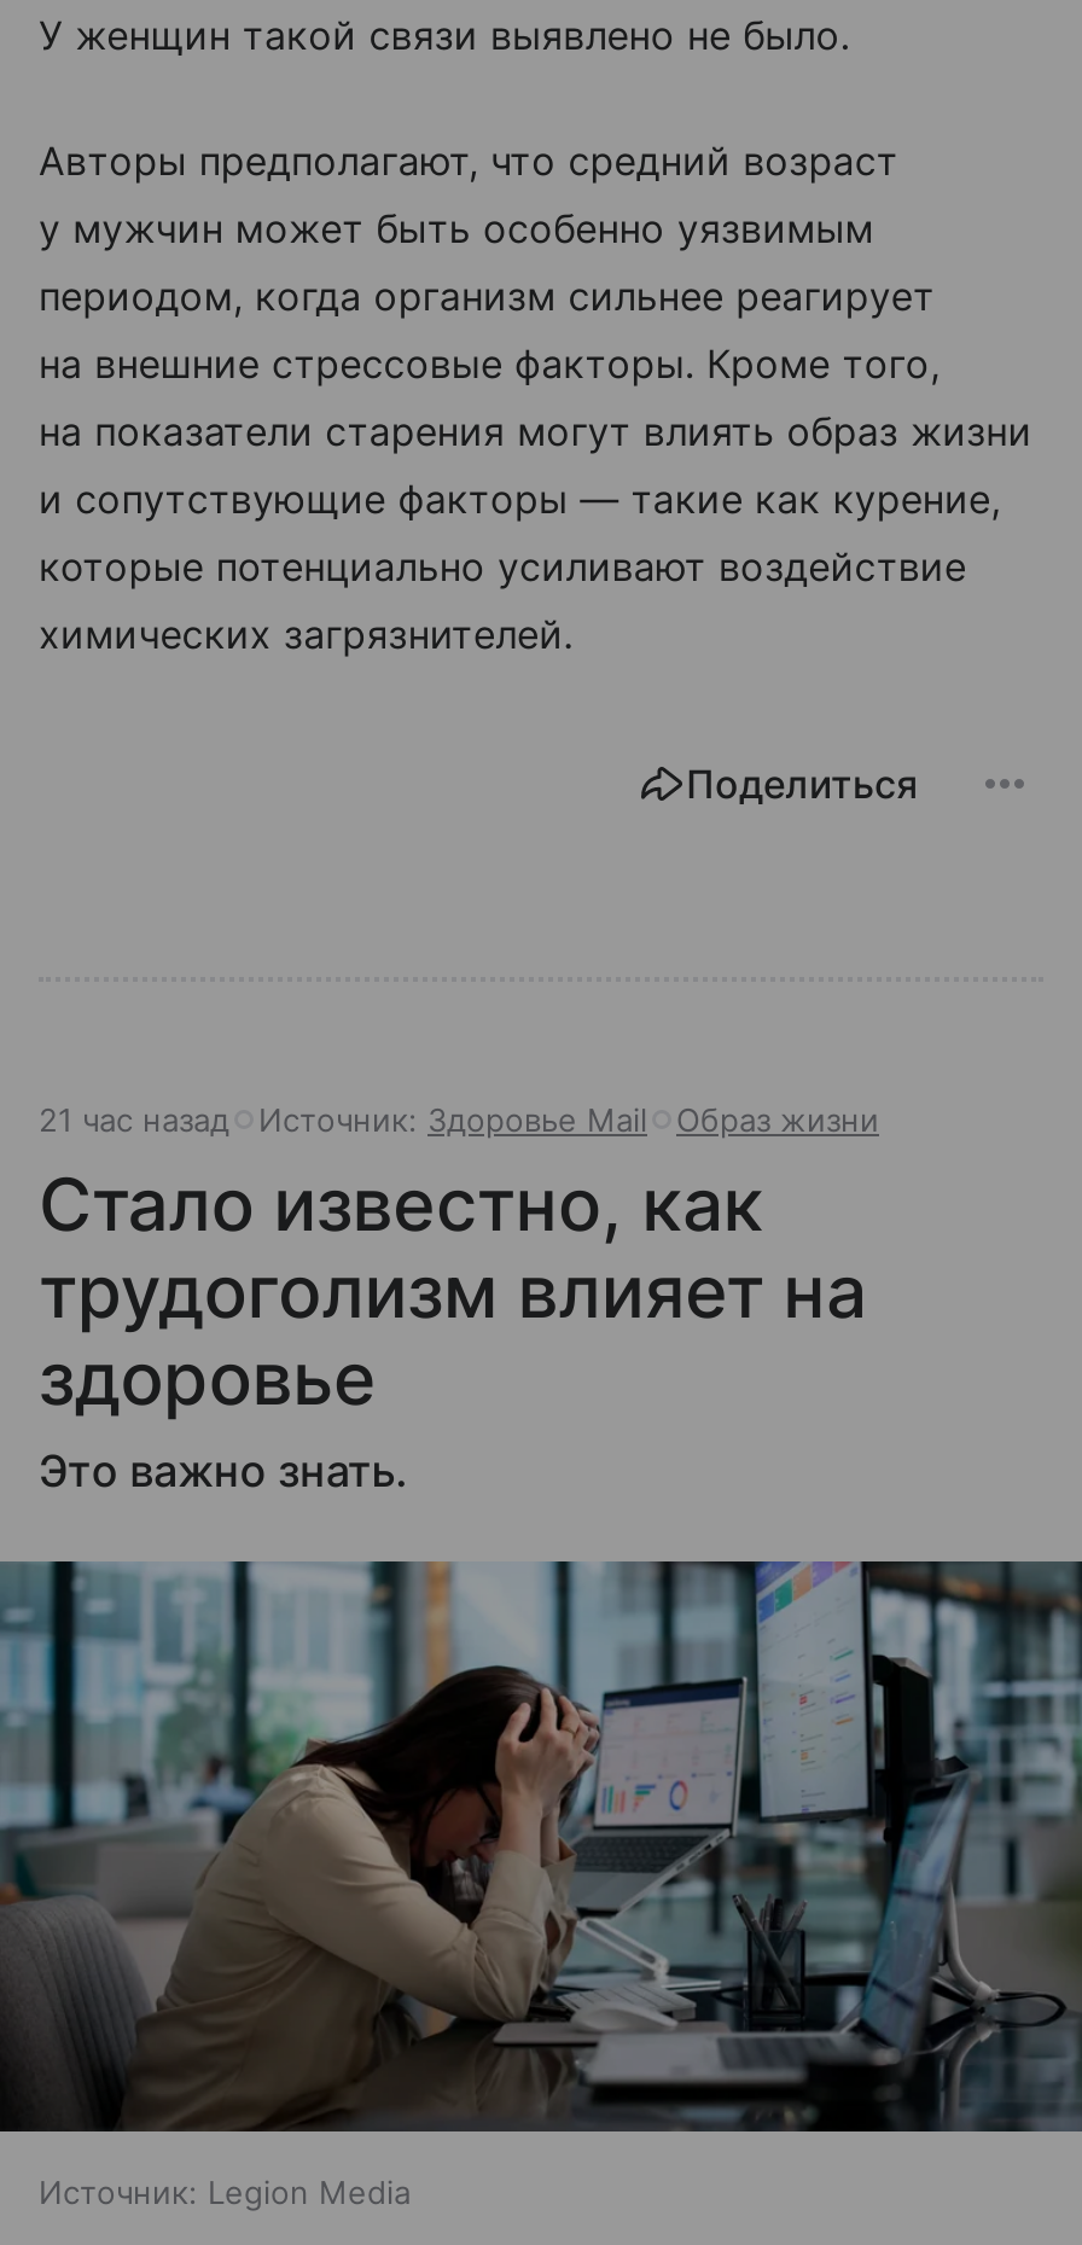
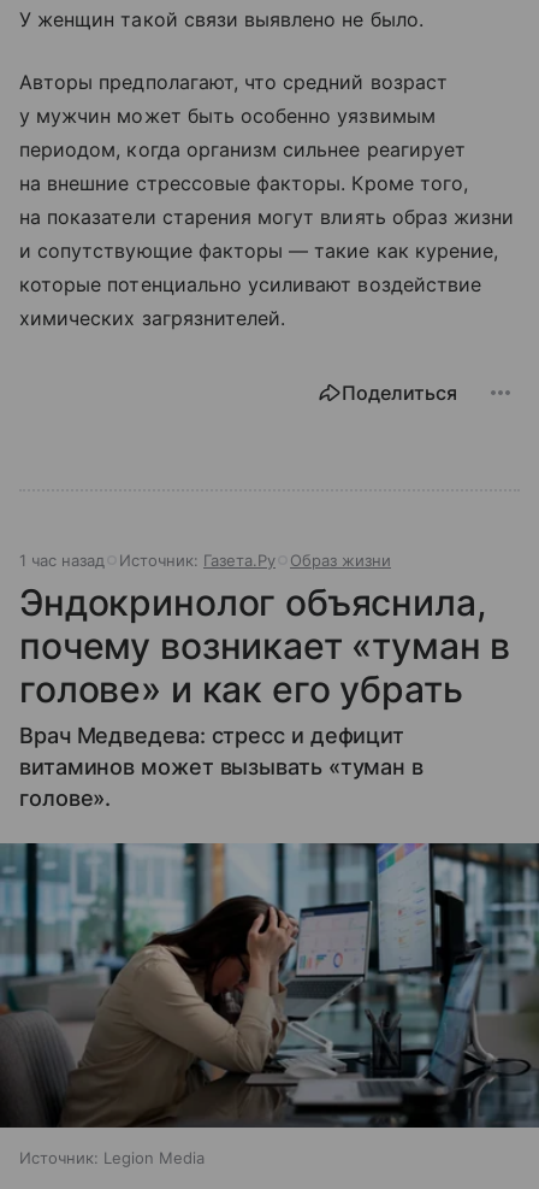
[39,1099,647,1138] 21 час назад | Источник: Здоровье Mail -> [19,550,276,569] 1 час назад | Источник: Газета.Ру
[39,1160,867,1496] Стало известно, как | трудоголизм влияет на | здоровье | Это важно знать. -> [19,580,510,810] Эндокринолог объяснила, | почему возникает «туман в | голове» и как его убрать | Врач Медведева: стресс и дефицит | витаминов может вызывать «туман в | голове».

